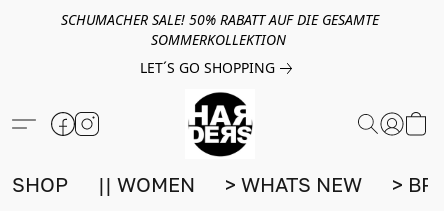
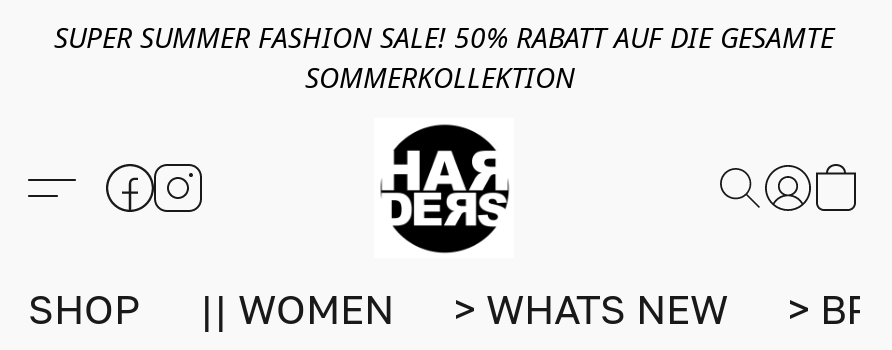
[61,10,379,29] SCHUMACHER SALE! 50% RABATT AUF DIE GESAMTE -> [54,18,834,56] SUPER SUMMER FASHION SALE! 50% RABATT AUF DIE GESAMTE
[140,58,275,77] LET´S GO SHOPPING -> none

